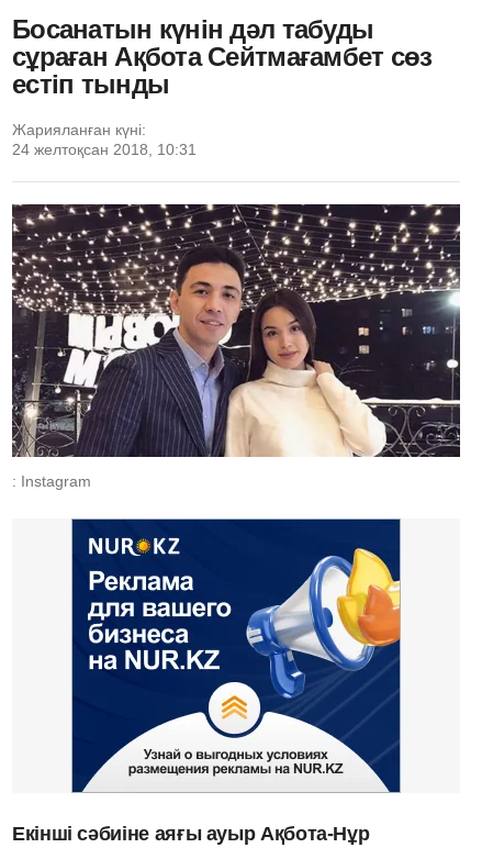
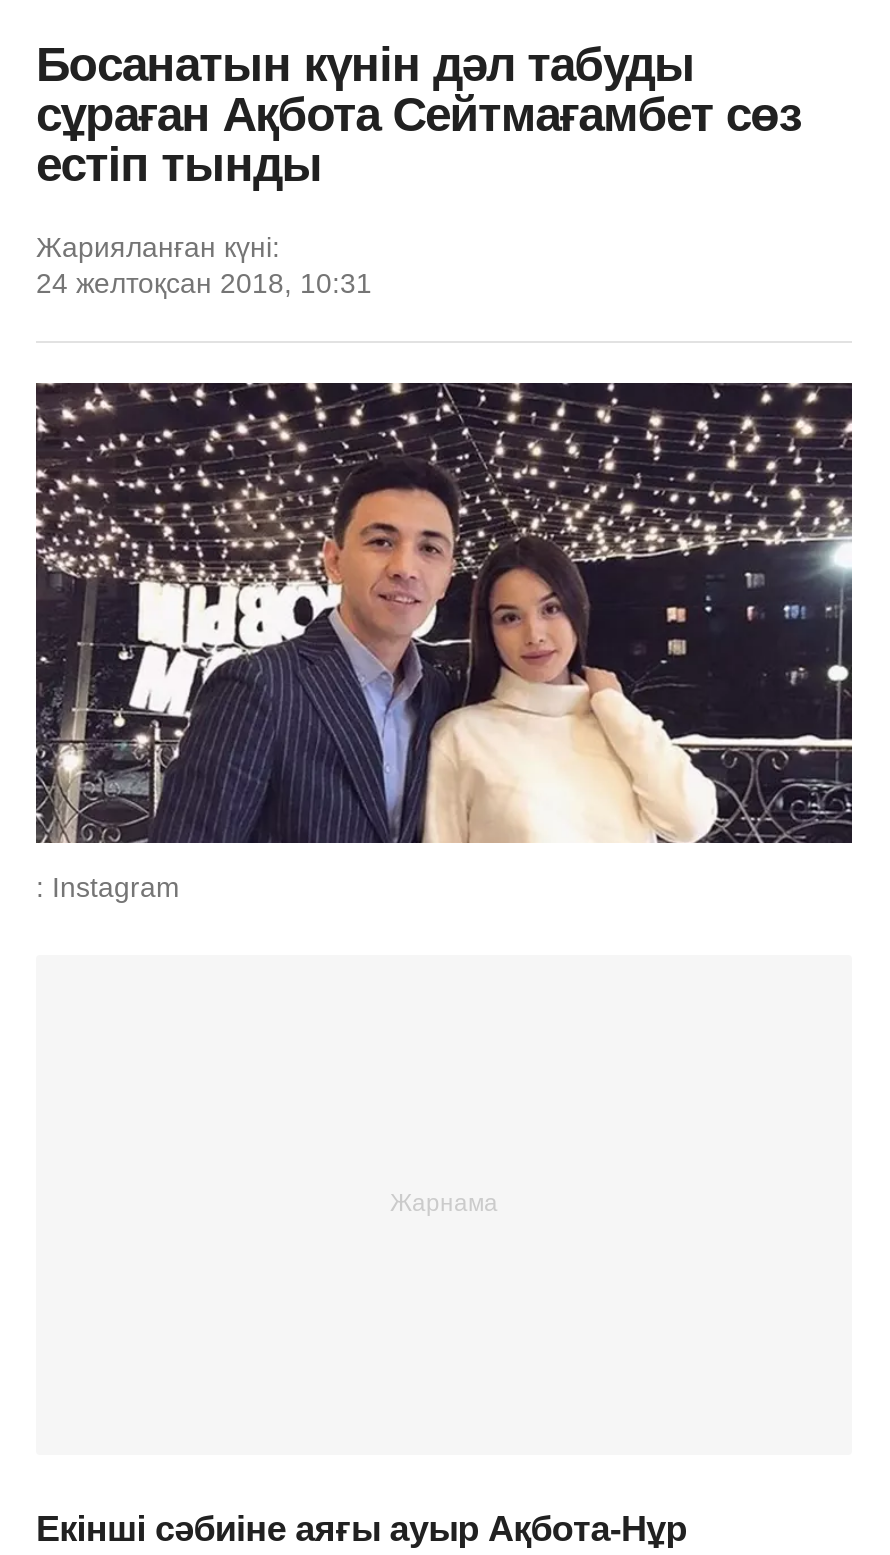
[70,517,402,794] [image] -> none

